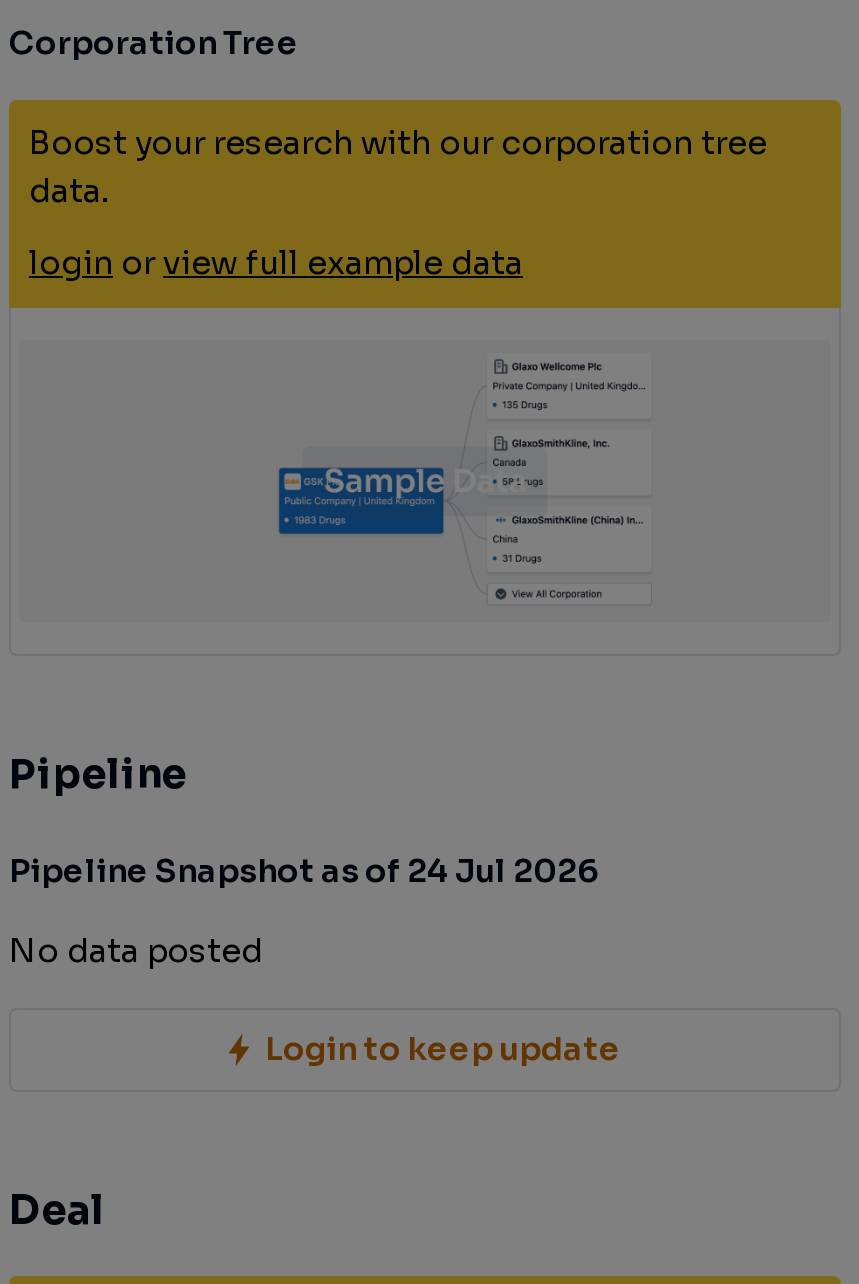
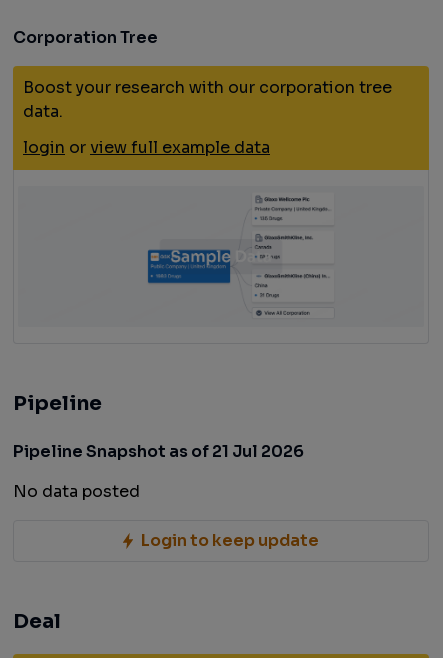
[9,850,599,892] Pipeline Snapshot as of 24 Jul 2026 -> [13,441,304,462] Pipeline Snapshot as of 21 Jul 2026

